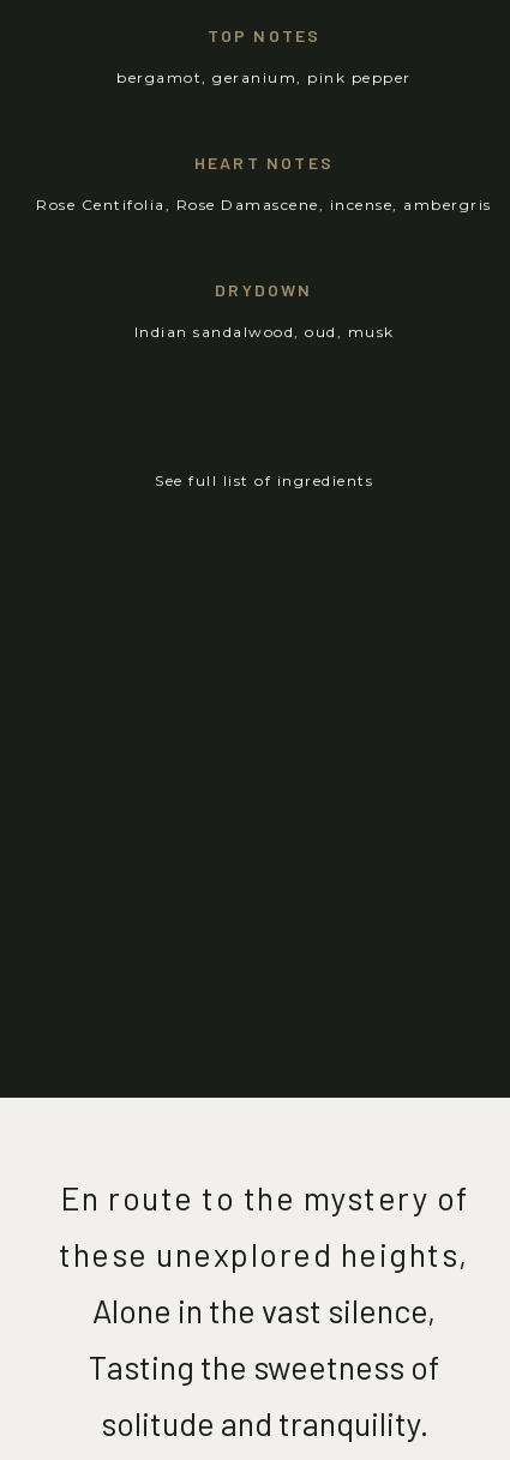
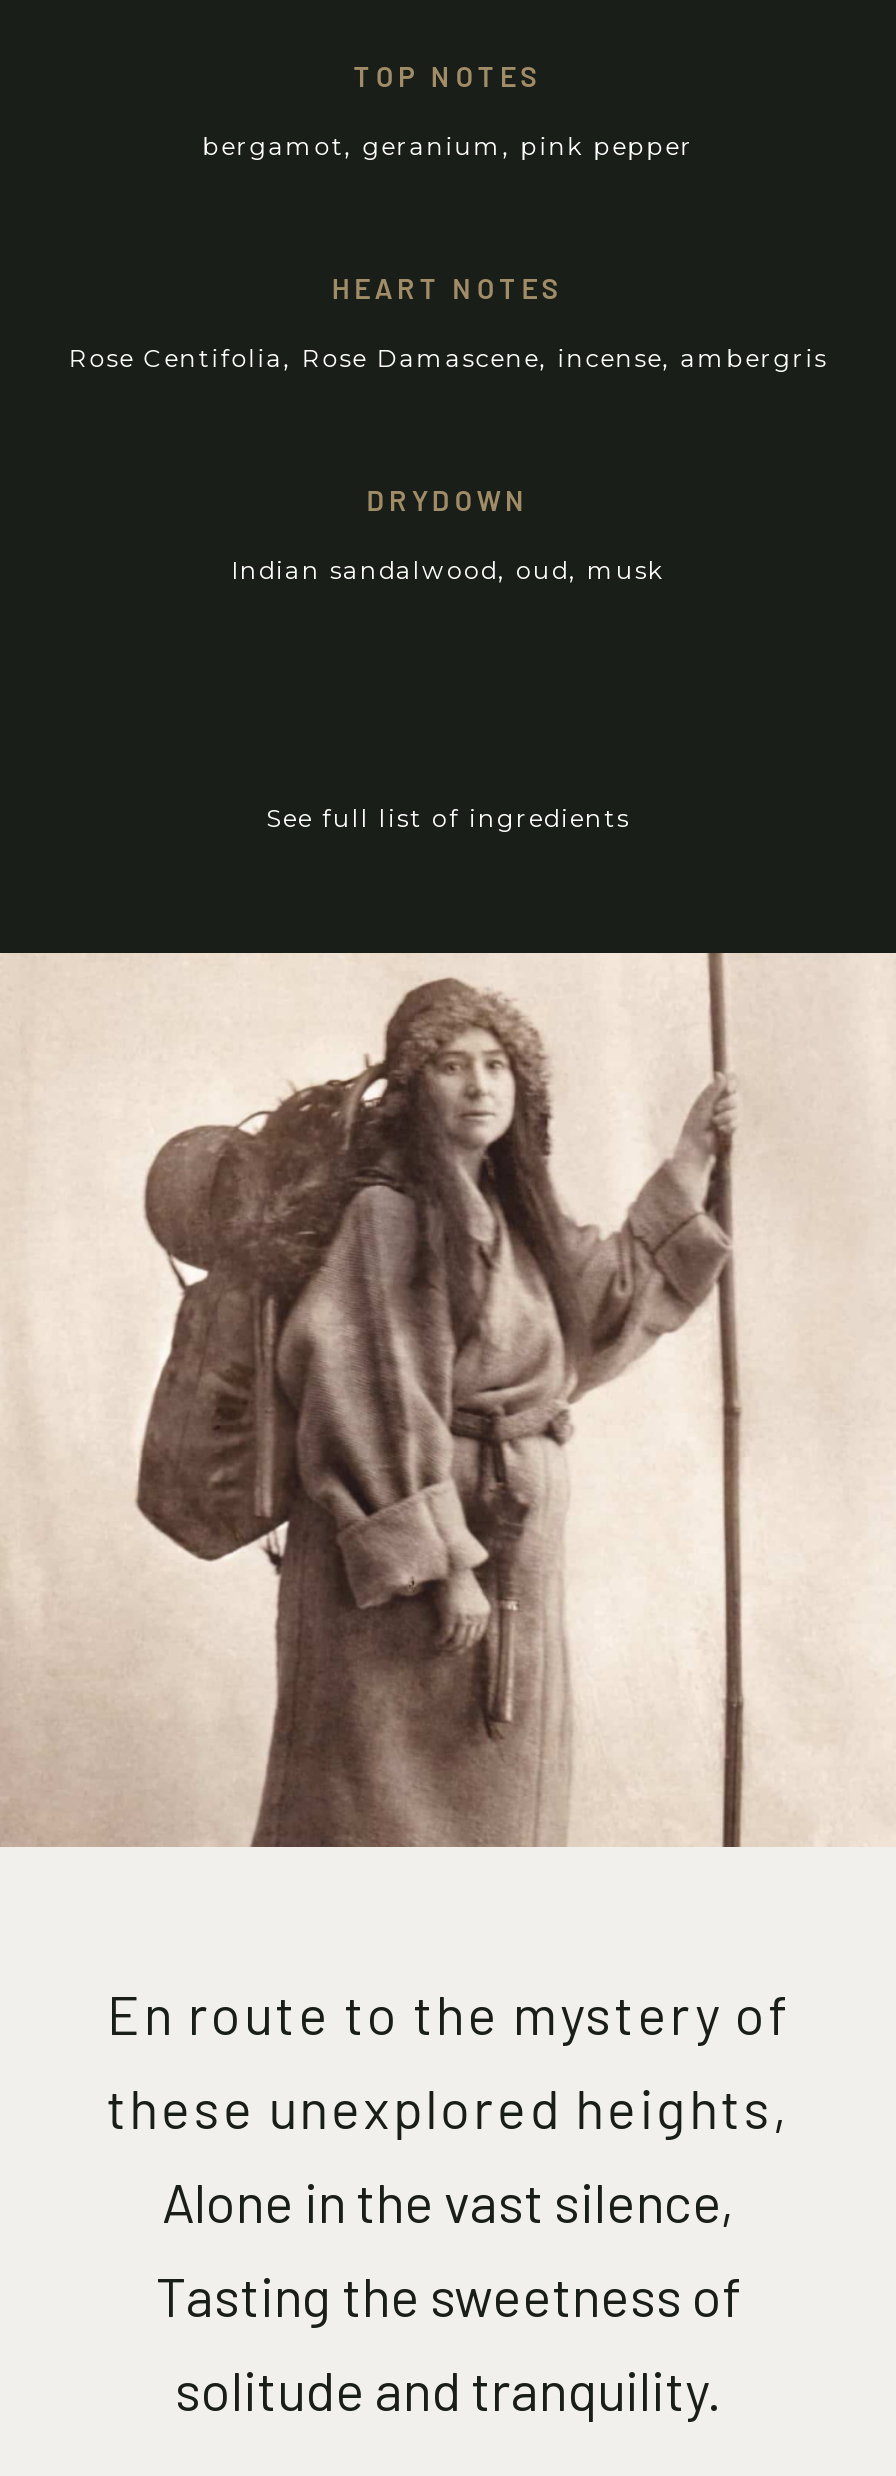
none -> [6,951,890,1849] [image]

